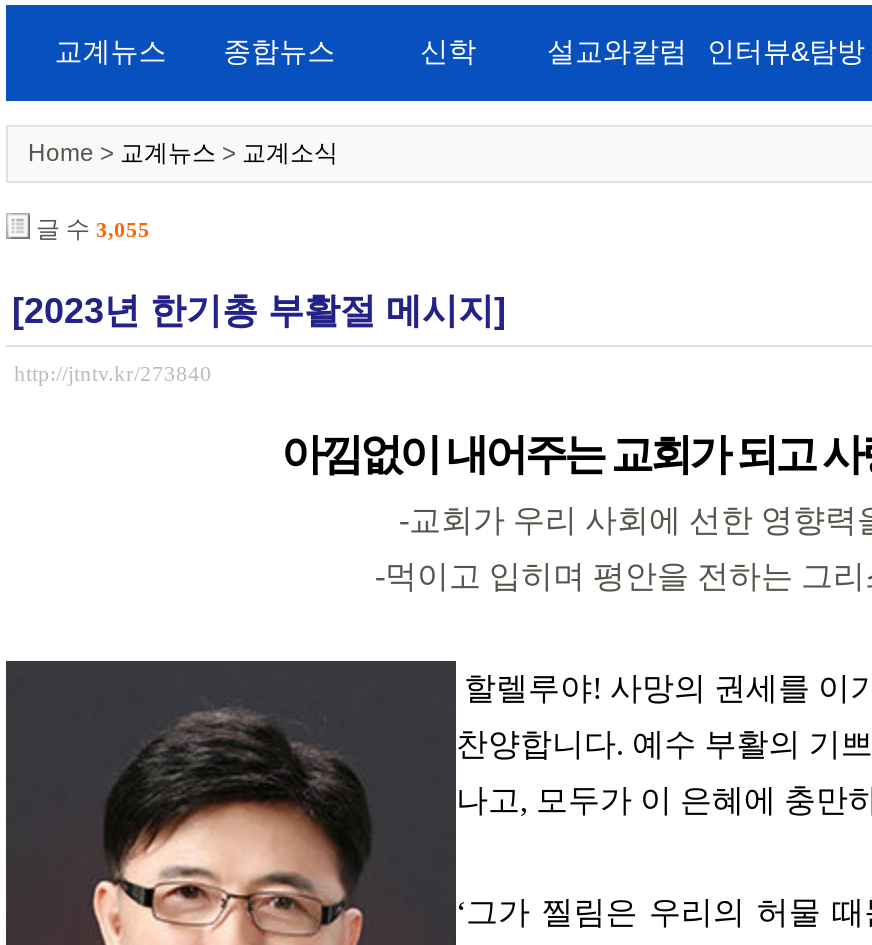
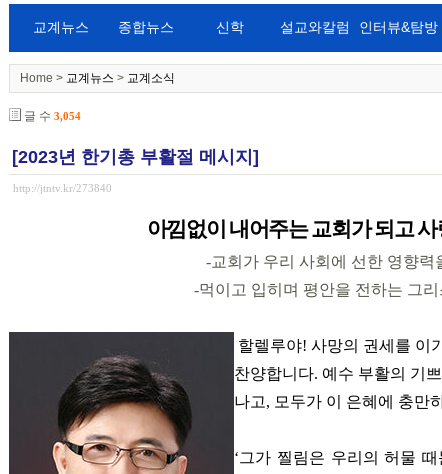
[36,215,150,243] 글 수 3,055 -> [24,109,81,123] 글 수 3,054

